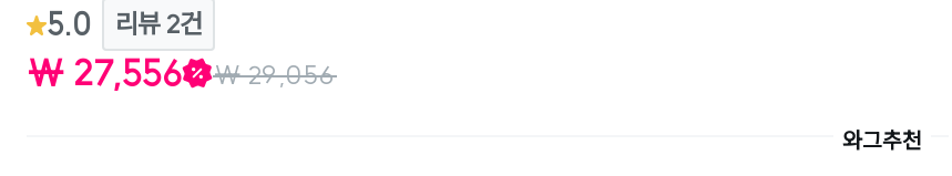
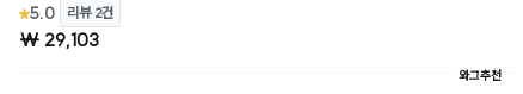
[27,51,337,95] ₩ 27,556 | ₩ 29,056 -> [19,27,99,51] ₩ 29,103

